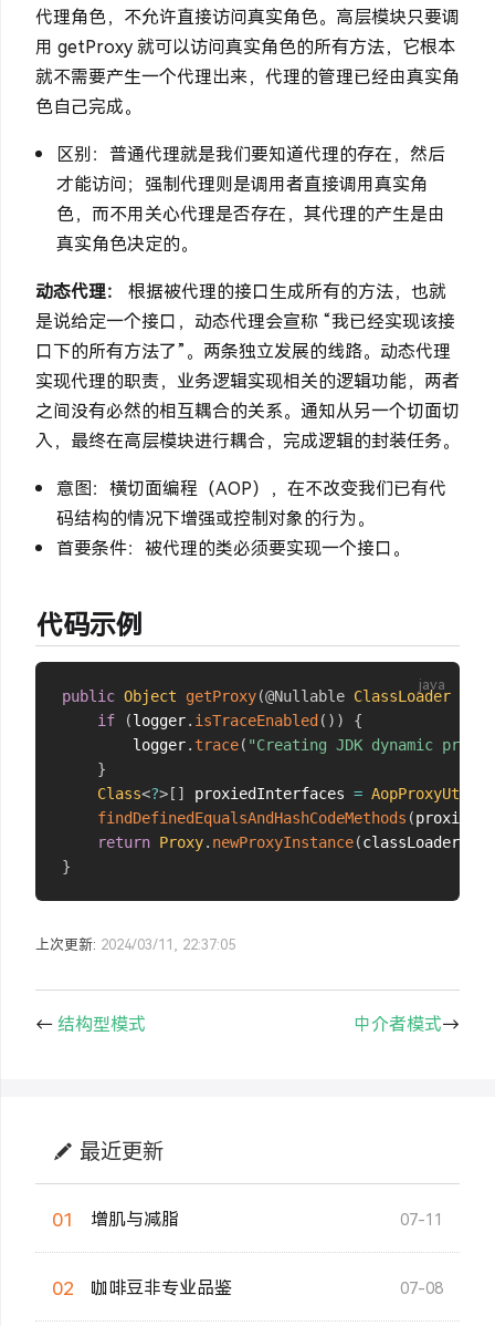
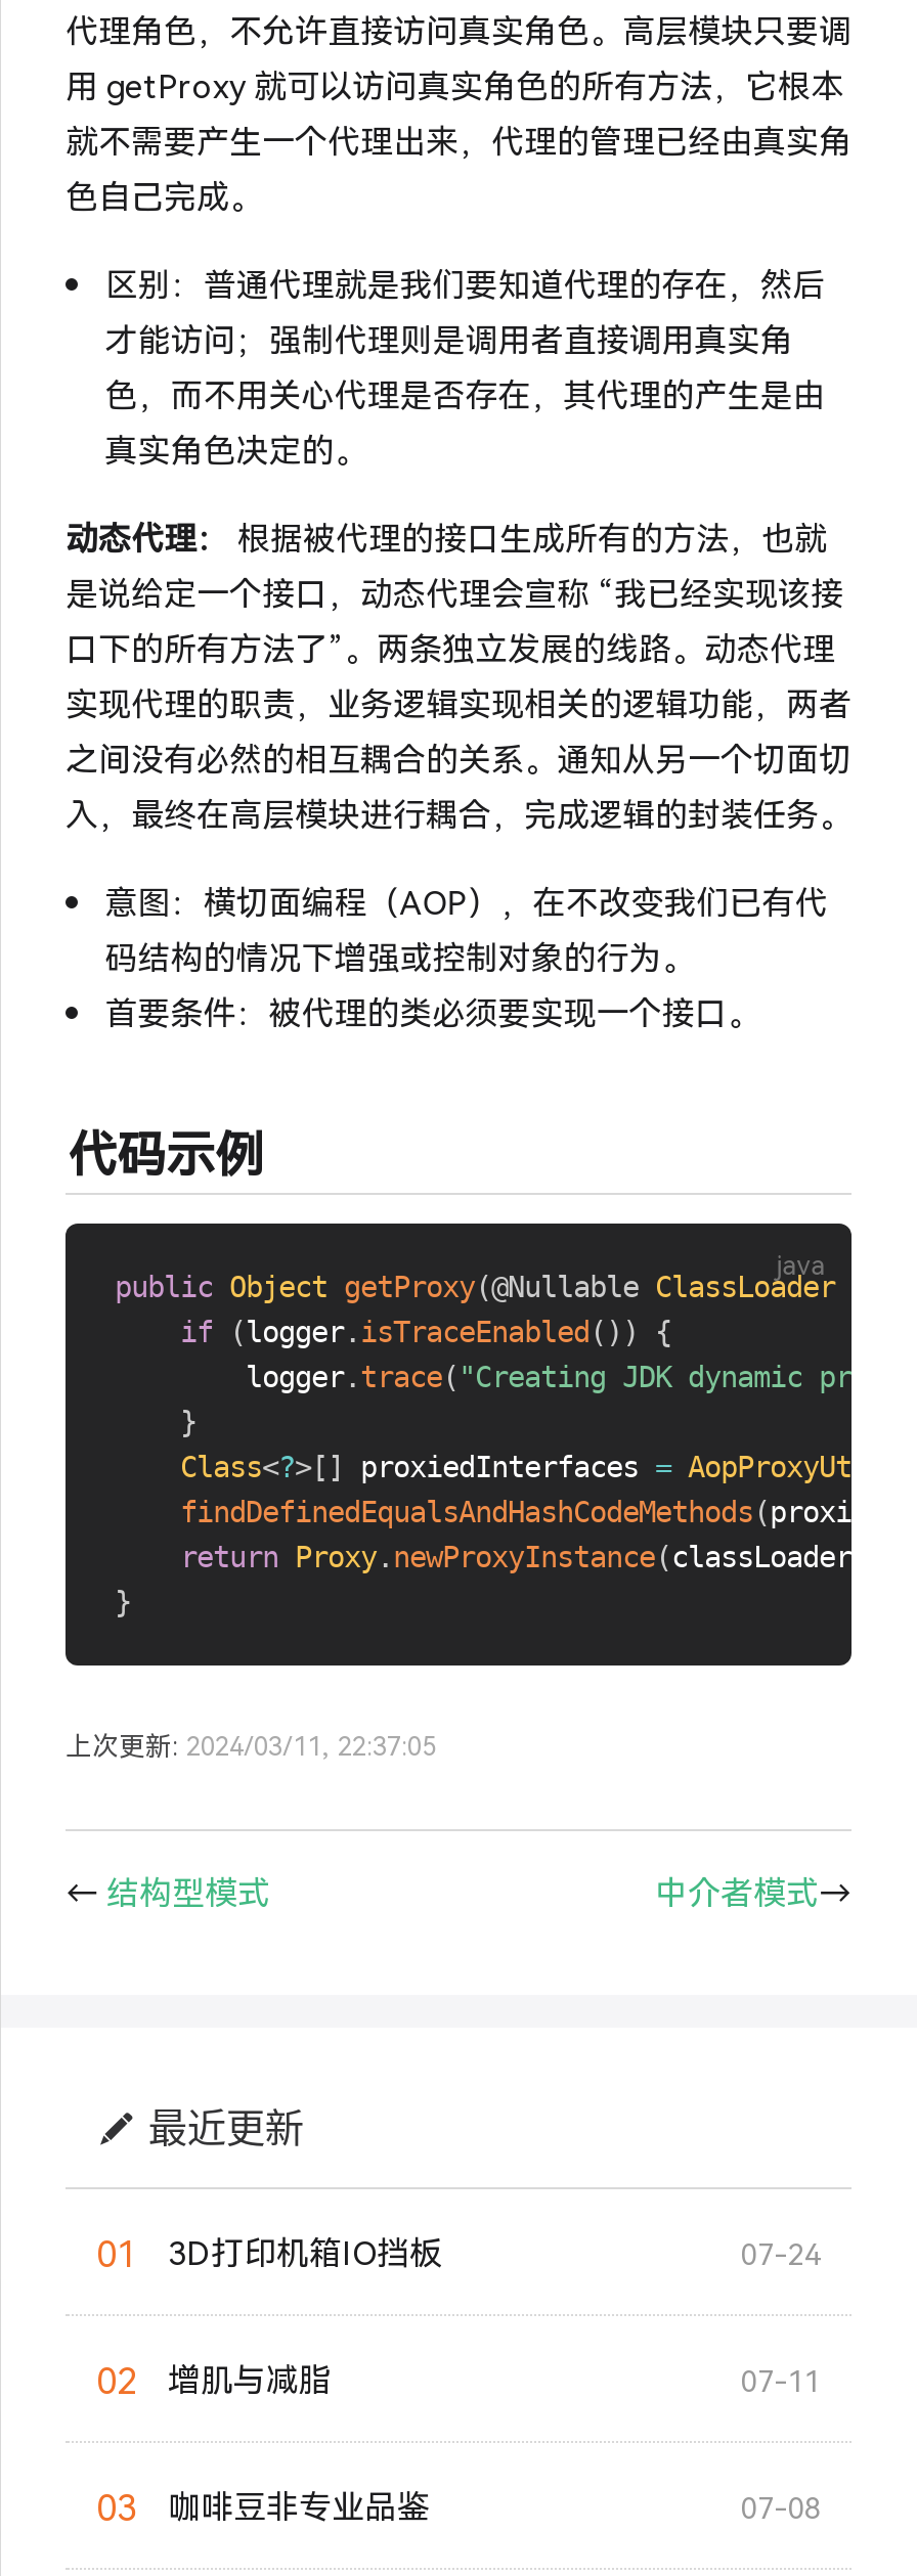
none -> [96,2229,821,2405] 3D打印机箱IO挡板 | 07-24 | 02
[52,1273,232,1301] 02 咖啡豆非专业品鉴 -> [96,2480,430,2531] 03 咖啡豆非专业品鉴

